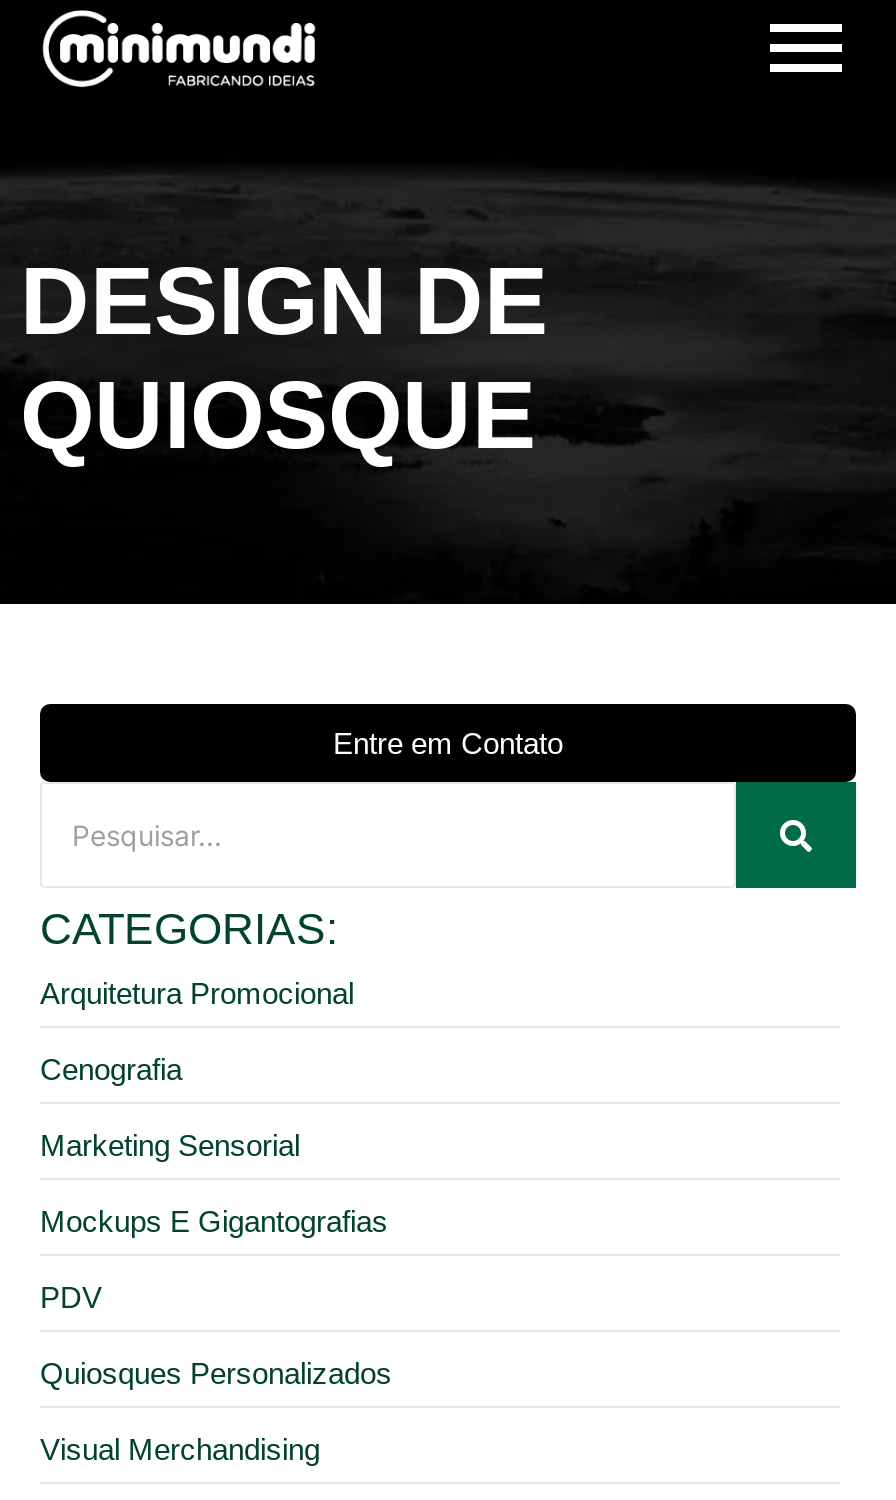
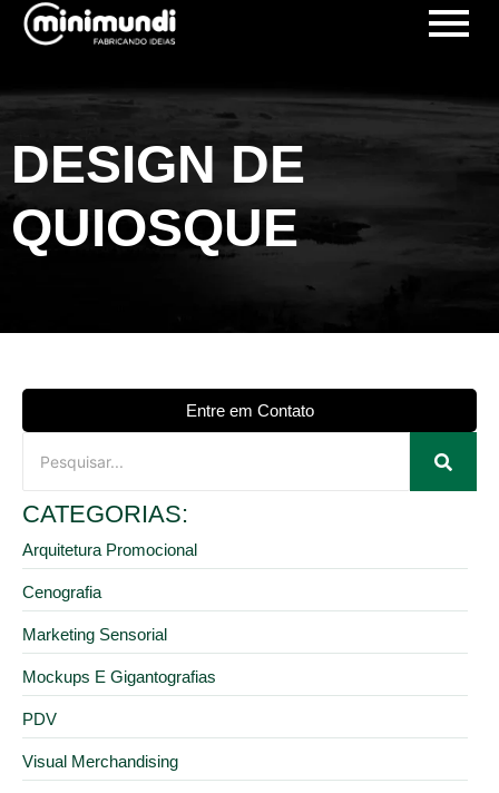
[40,1356,392,1390] Quiosques Personalizados -> none

